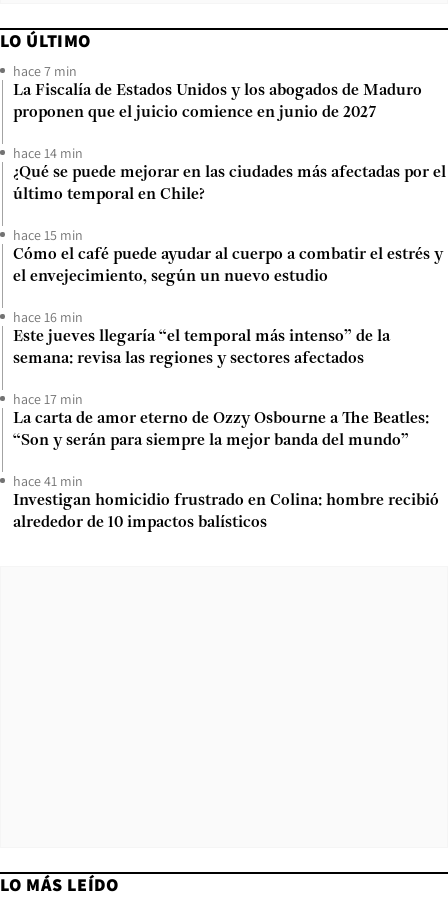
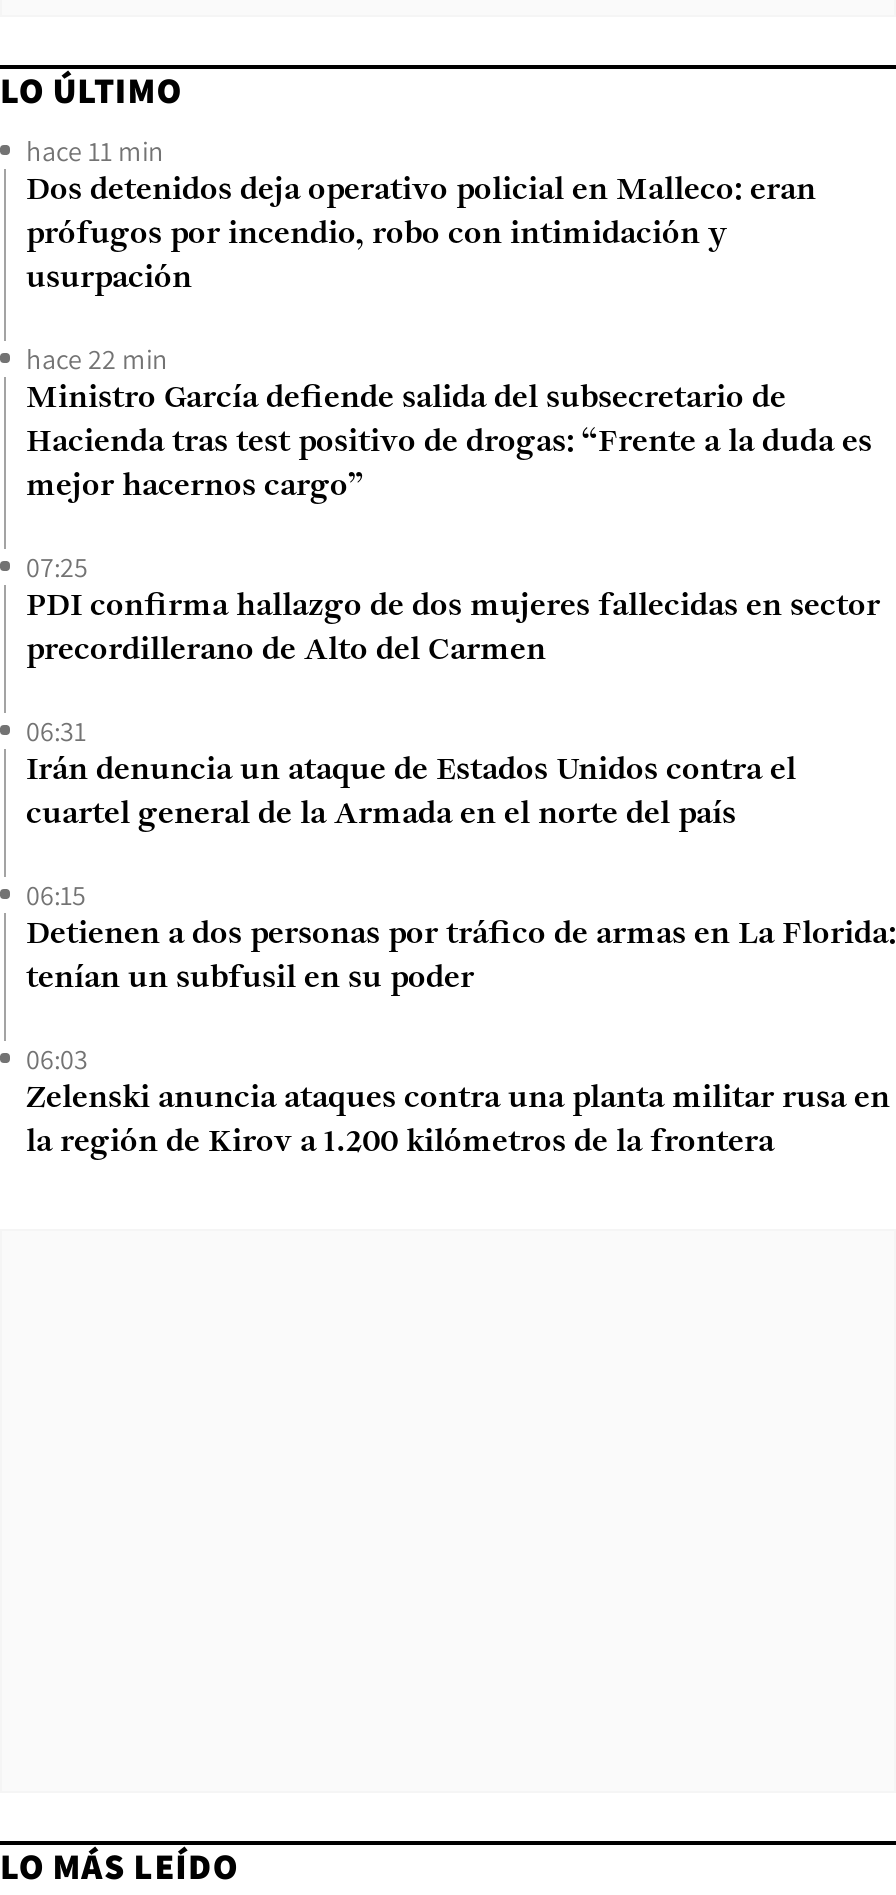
[13,61,422,120] hace 7 min | La Fiscalía de Estados Unidos y los abogados de Maduro | proponen que el juicio comience en junio de 2027 -> [26,132,816,294] hace 11 min | Dos detenidos deja operativo policial en Malleco: eran | prófugos por incendio, robo con intimidación y | usurpación
[13,143,446,202] hace 14 min | ¿Qué se puede mejorar en las ciudades más afectadas por el | último temporal en Chile? -> [26,340,872,502] hace 22 min | Ministro García defiende salida del subsecretario de | Hacienda tras test positivo de drogas: “Frente a la duda es | mejor hacernos cargo”
[13,225,443,284] hace 15 min | Cómo el café puede ayudar al cuerpo a combatir el estrés y | el envejecimiento, según un nuevo estudio -> [26,548,880,666] 07:25 | PDI confirma hallazgo de dos mujeres fallecidas en sector | precordillerano de Alto del Carmen
[13,307,390,366] hace 16 min | Este jueves llegaría “el temporal más intenso” de la | semana: revisa las regiones y sectores afectados -> [26,712,796,830] 06:31 | Irán denuncia un ataque de Estados Unidos contra el | cuartel general de la Armada en el norte del país
[13,389,429,448] hace 17 min | La carta de amor eterno de Ozzy Osbourne a The Beatles: | “Son y serán para siempre la mejor banda del mundo” -> [26,876,896,994] 06:15 | Detienen a dos personas por tráfico de armas en La Florida: | tenían un subfusil en su poder
[13,471,439,530] hace 41 min | Investigan homicidio frustrado en Colina: hombre recibió | alrededor de 10 impactos balísticos -> [26,1040,890,1158] 06:03 | Zelenski anuncia ataques contra una planta militar rusa en | la región de Kirov a 1.200 kilómetros de la frontera

